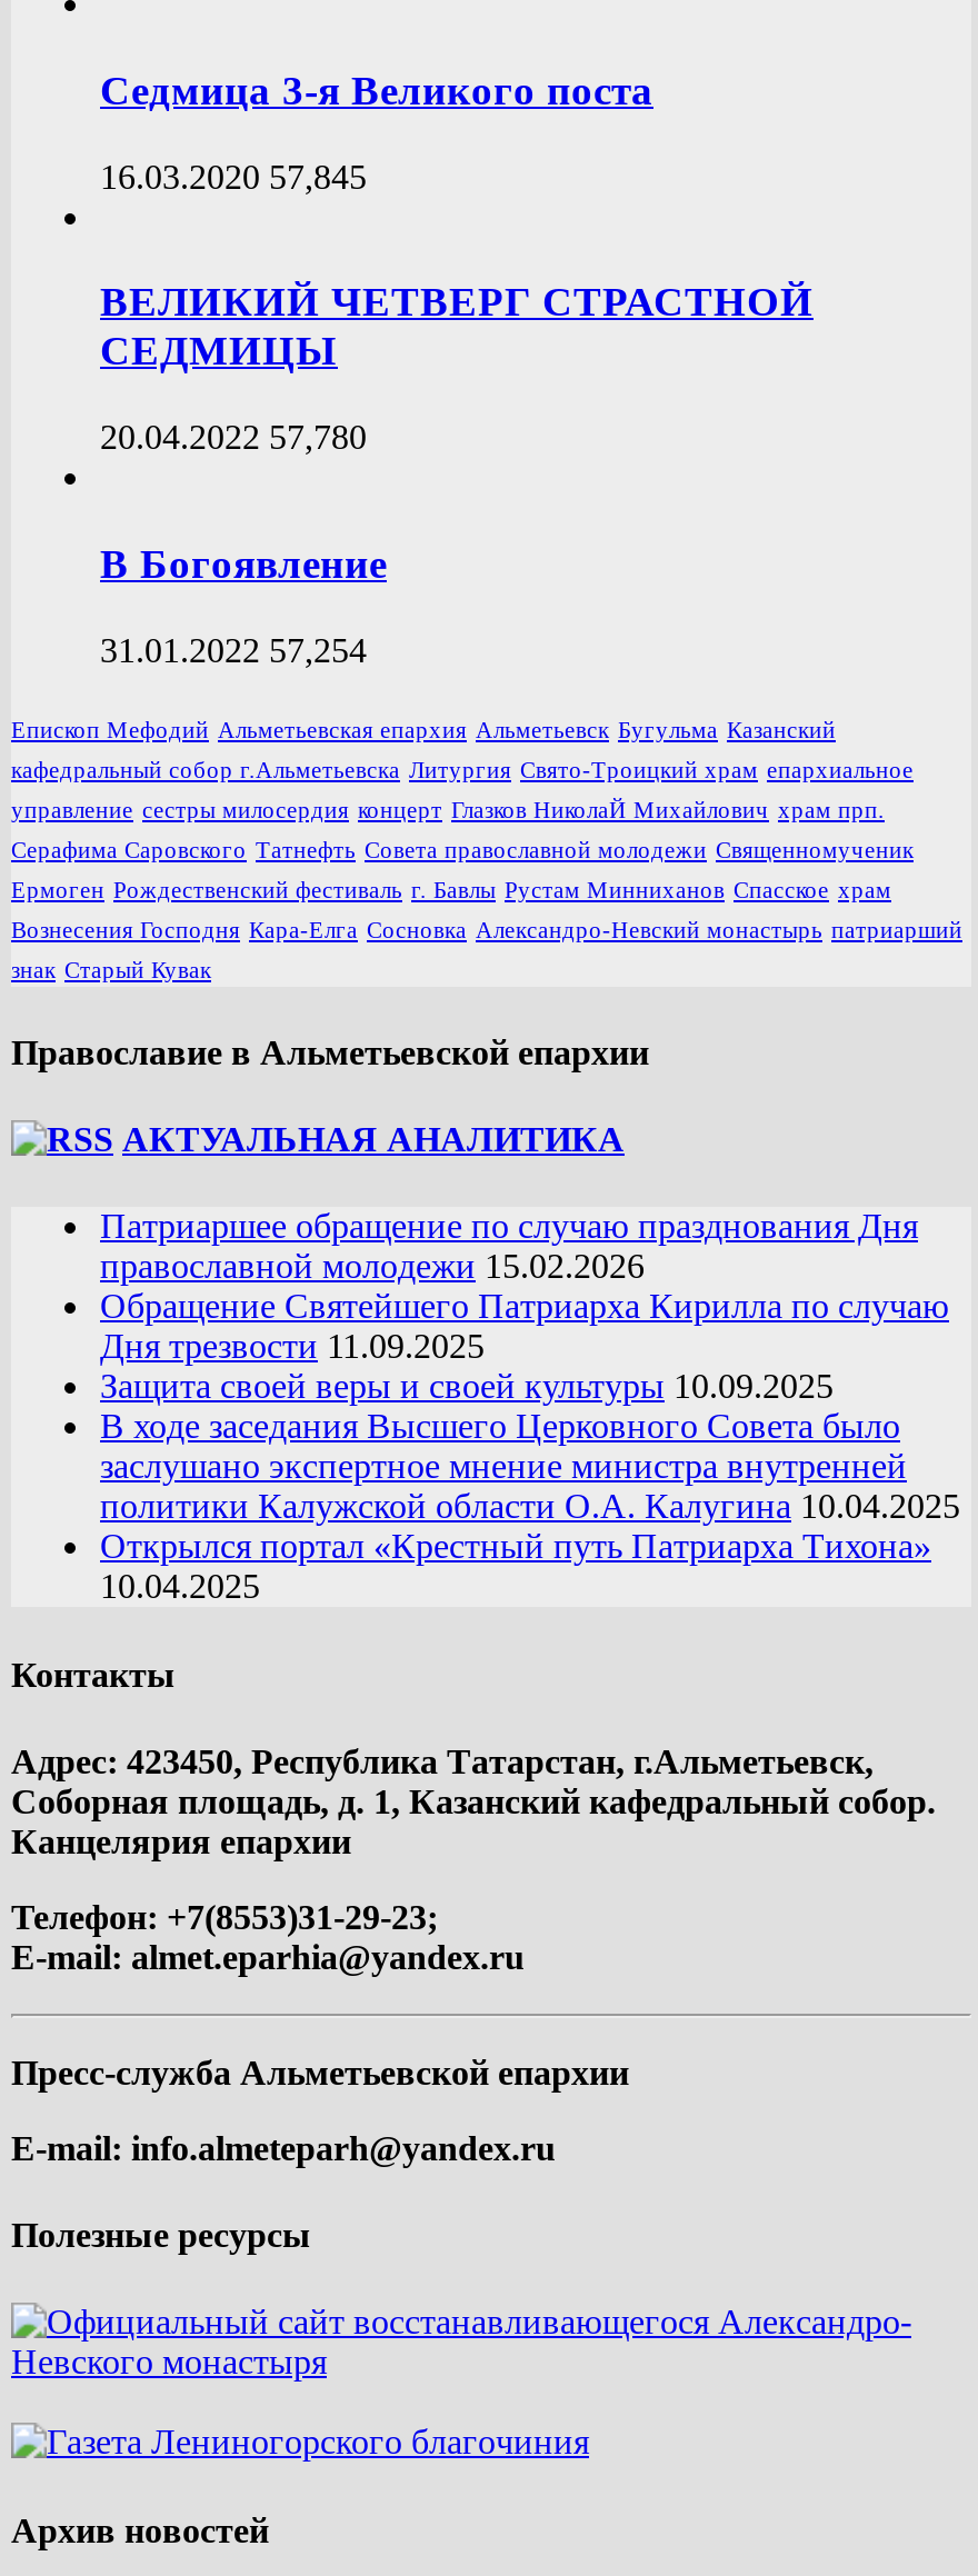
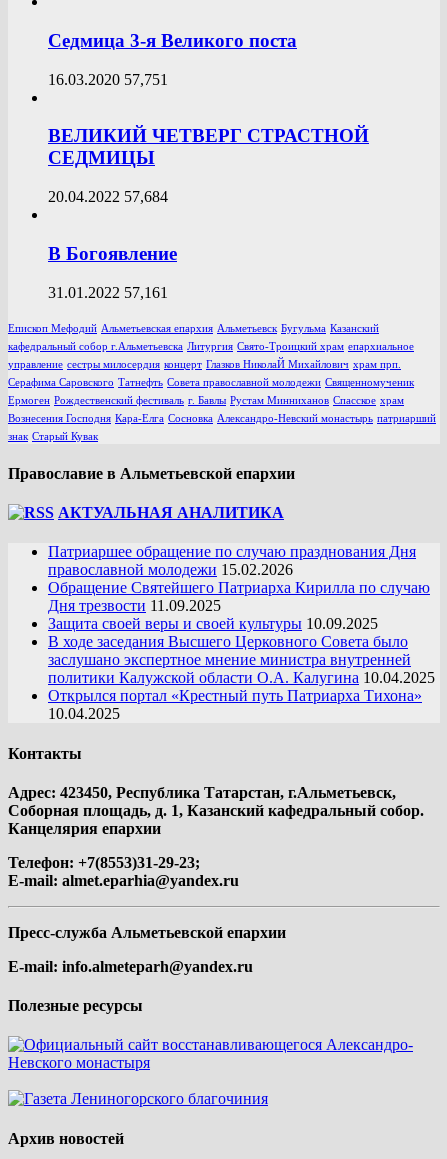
[100,157,367,195] 16.03.2020 57,845 -> [48,71,168,88] 16.03.2020 57,751
[100,418,367,456] 20.04.2022 57,780 -> [48,188,168,205] 20.04.2022 57,684
[100,630,367,668] 31.01.2022 57,254 -> [48,283,168,300] 31.01.2022 57,161

